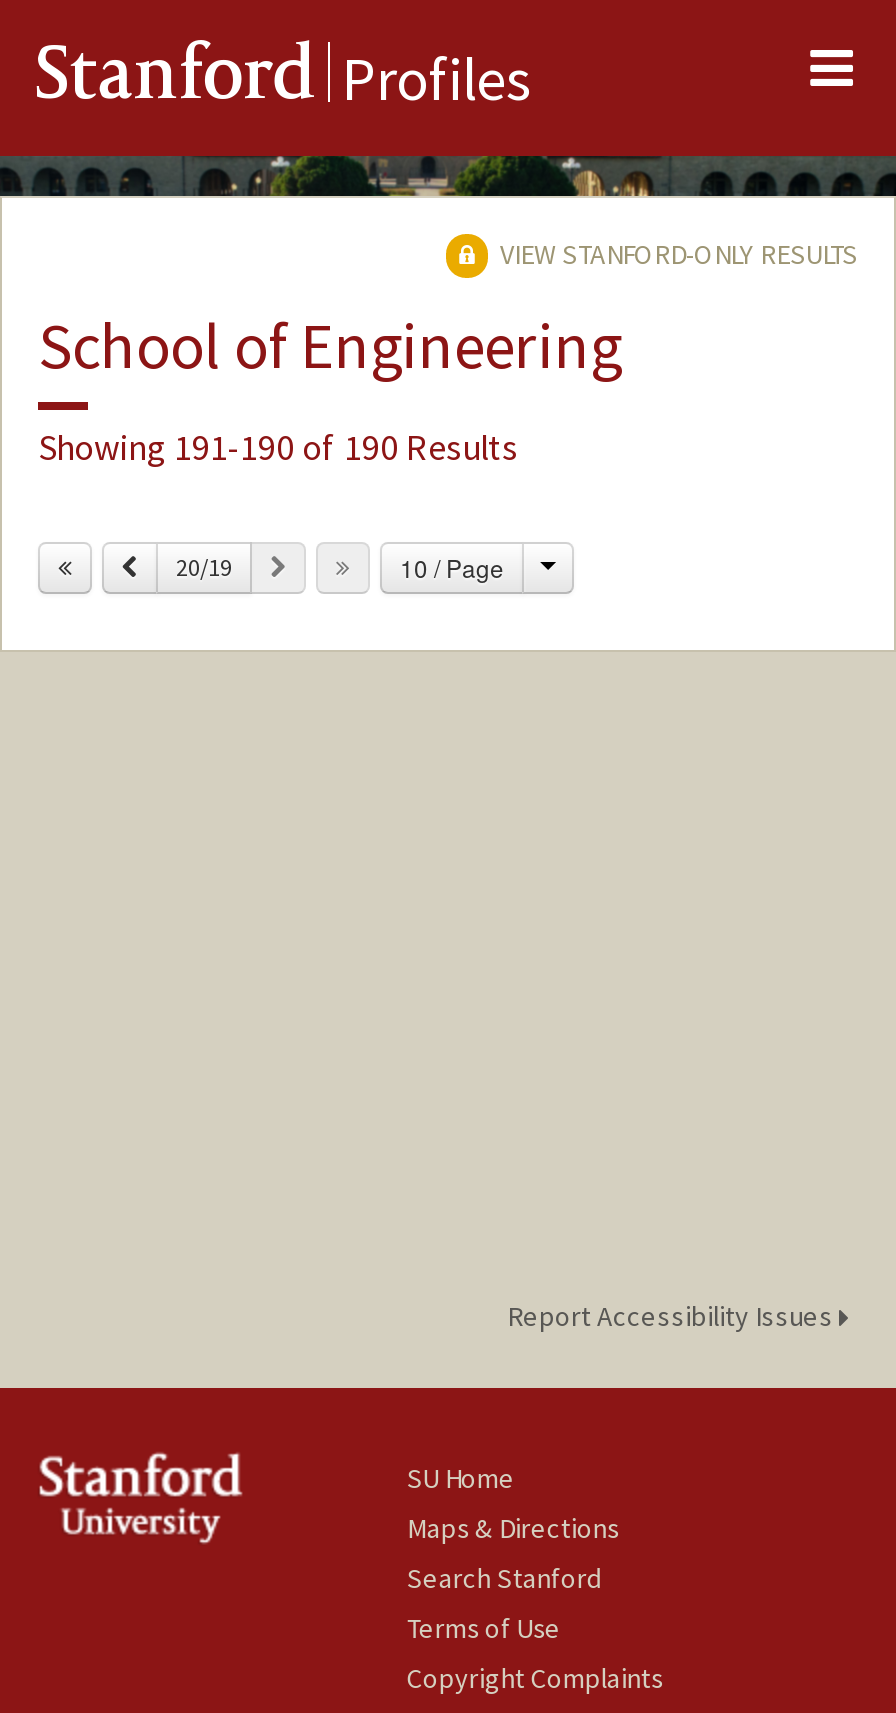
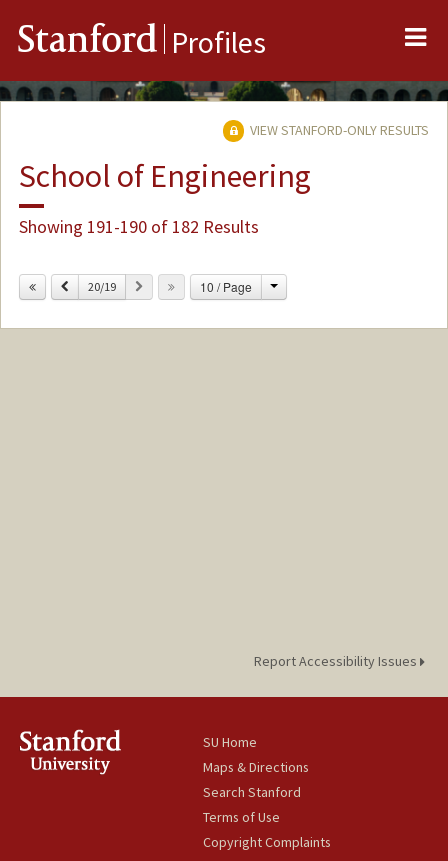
[38,423,518,469] Showing 191-190 of 190 Results -> [19,215,259,238] Showing 191-190 of 182 Results

